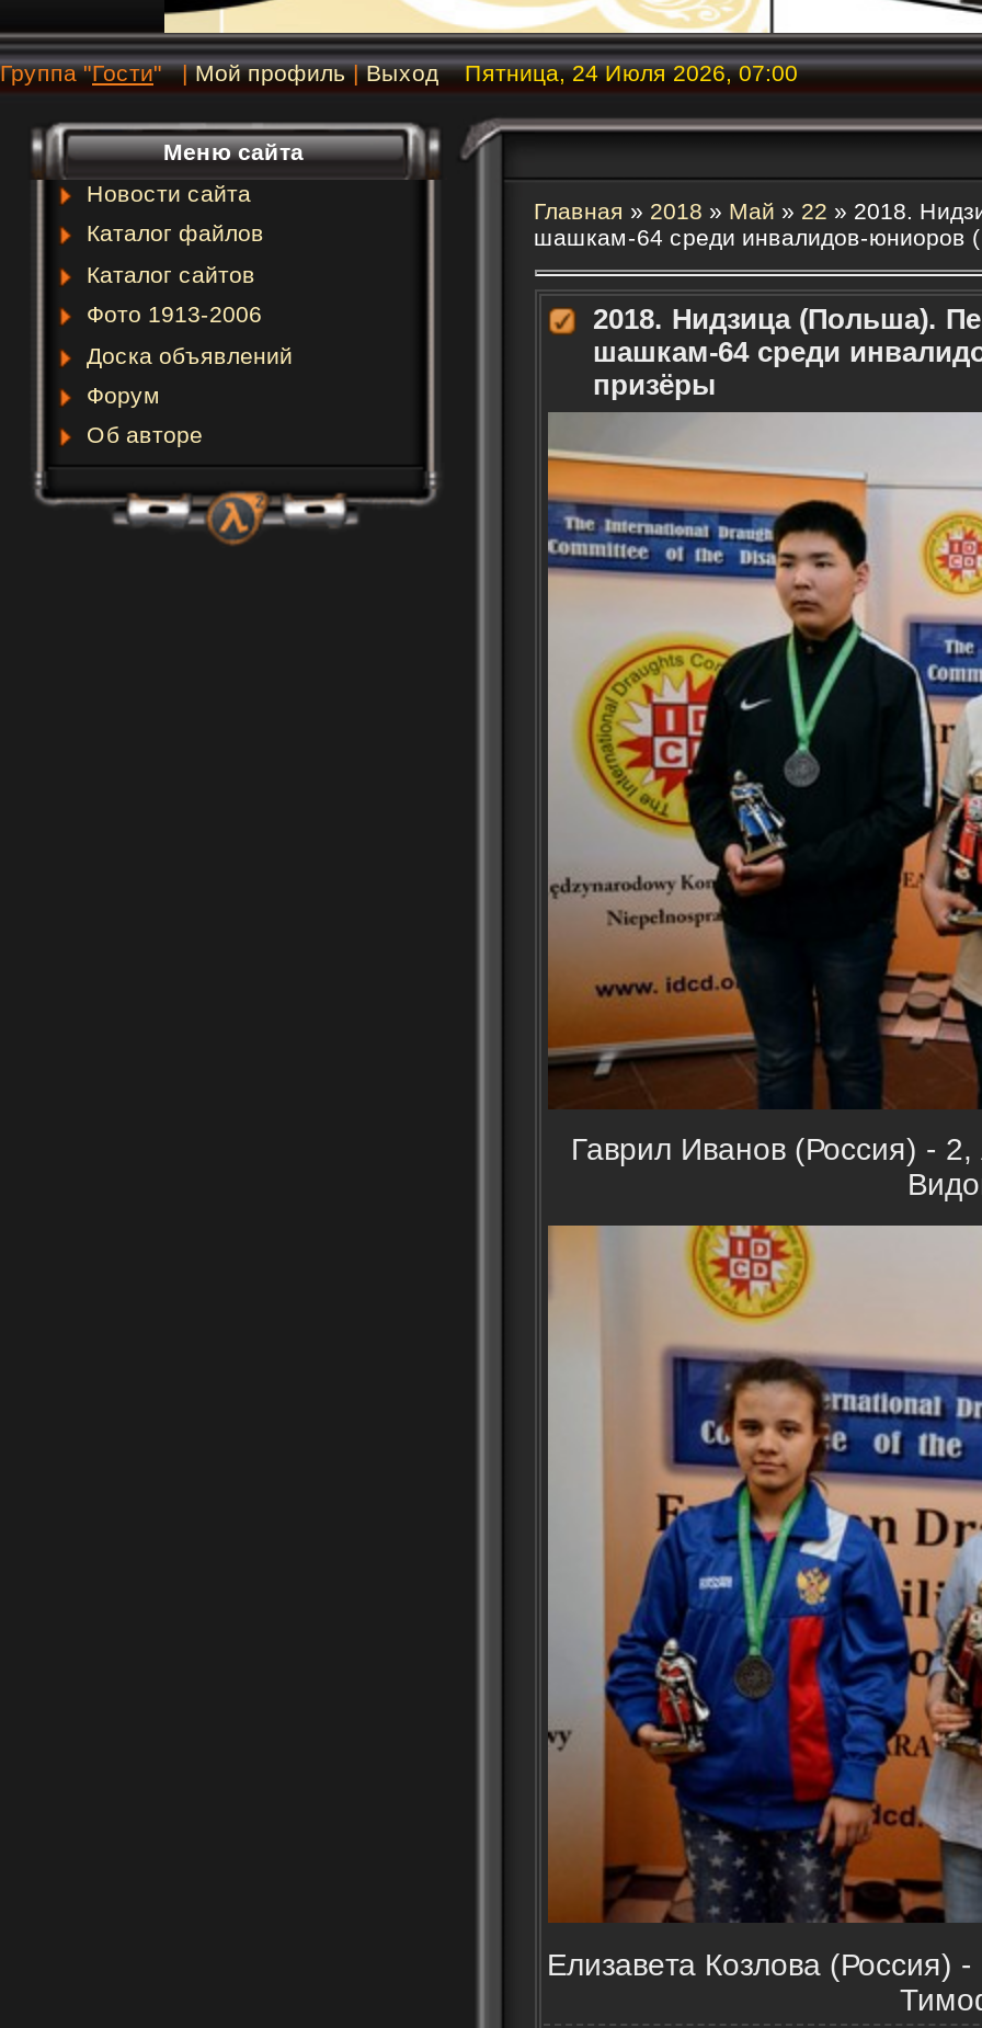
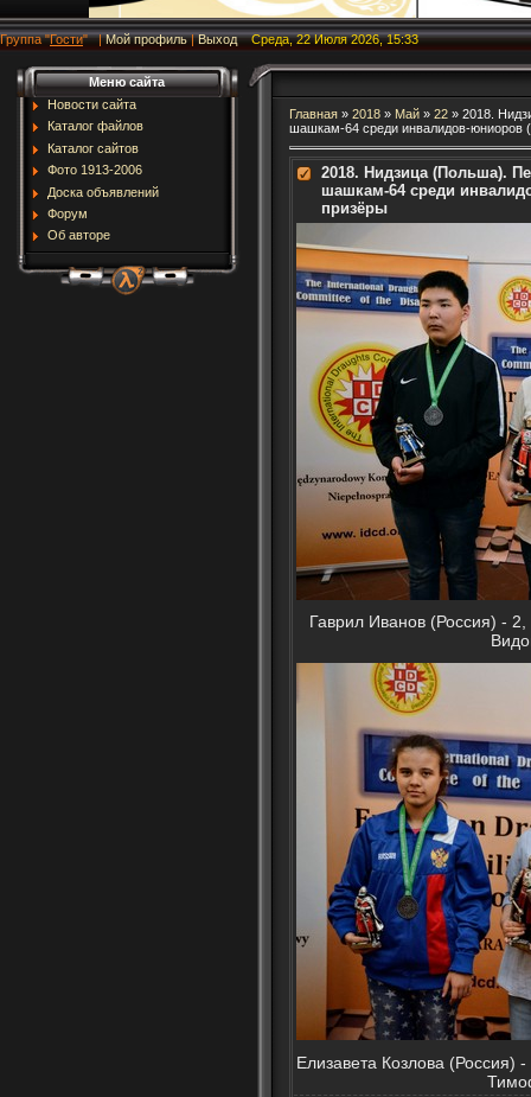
[465,59,798,86] Пятница, 24 Июля 2026, 07:00 -> [251,32,418,46] Среда, 22 Июля 2026, 15:33

